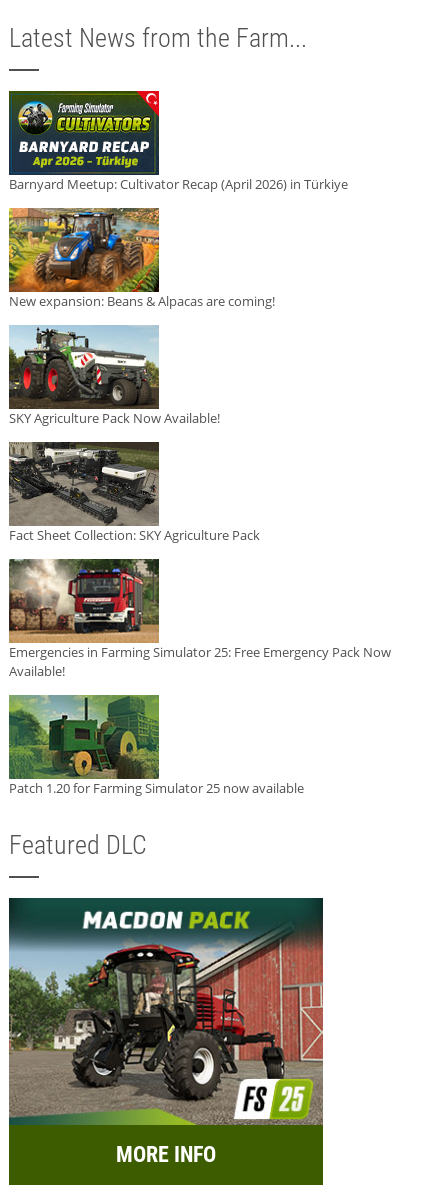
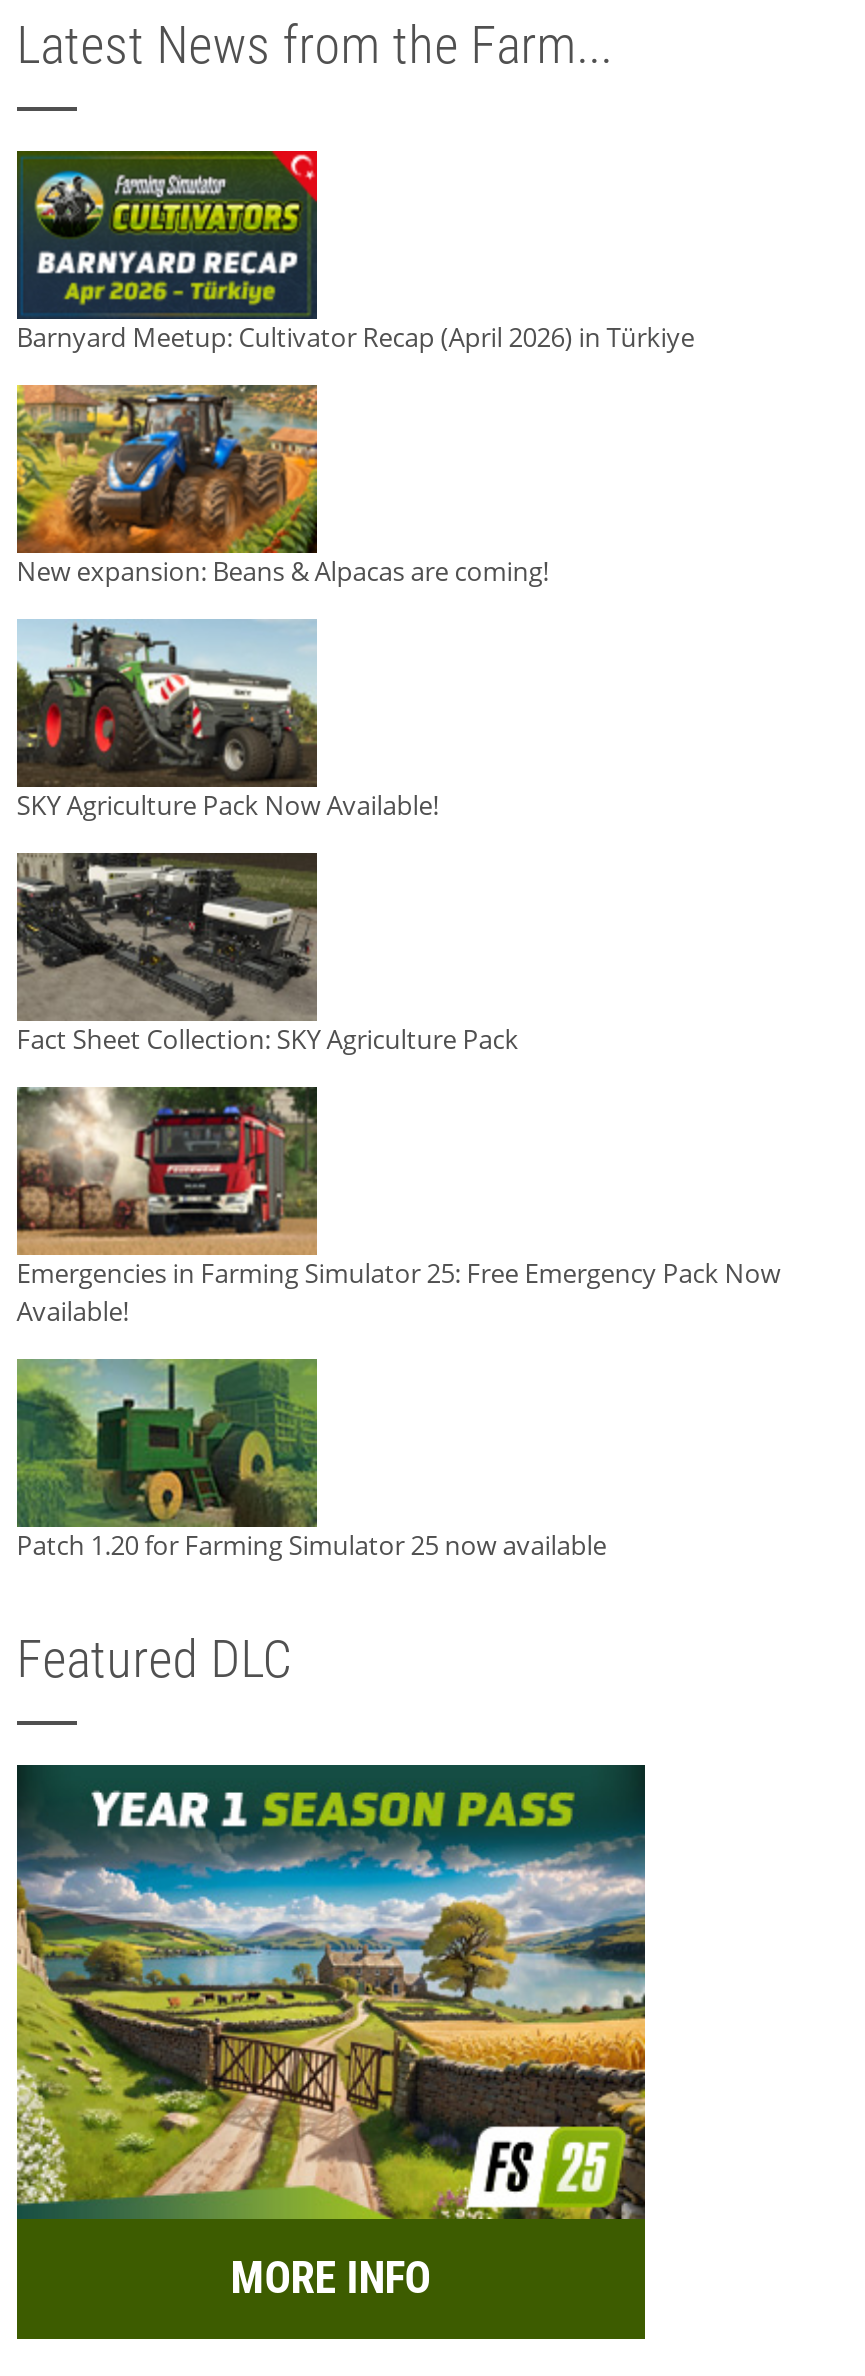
[8,910,324,1125] [image] -> [15,1789,647,2219] [image]

